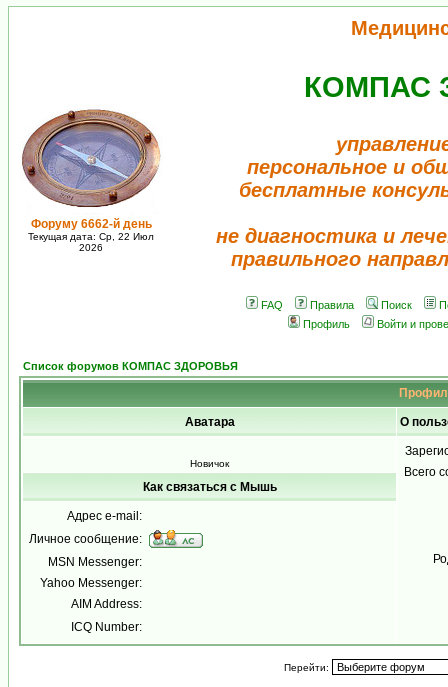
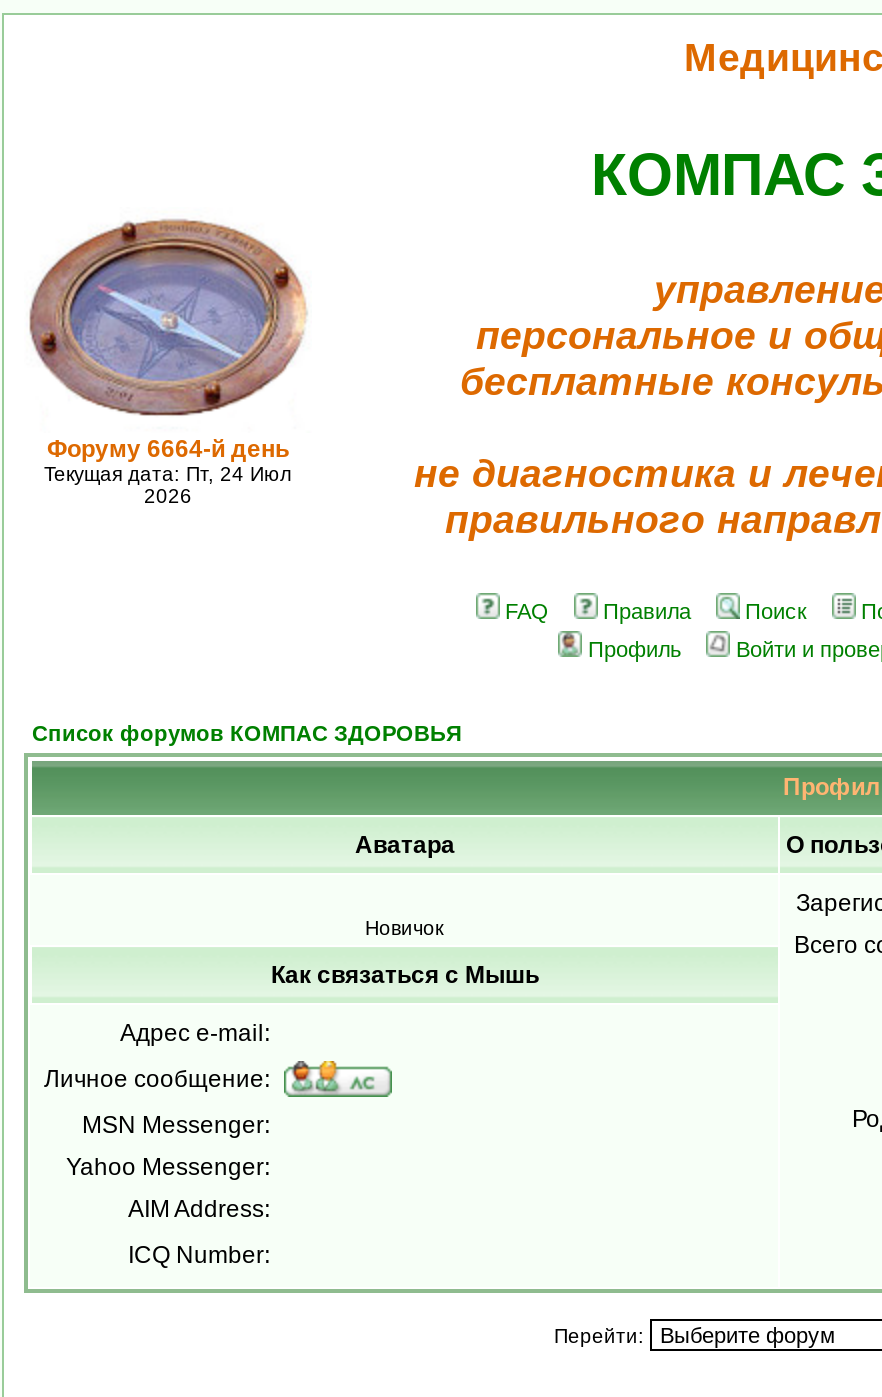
[30,217,151,231] Форуму 6662-й день -> [47,435,289,463] Форуму 6664-й день
[28,231,154,242] Текущая дата: Ср, 22 Июл -> [44,463,292,485] Текущая дата: Пт, 24 Июл

